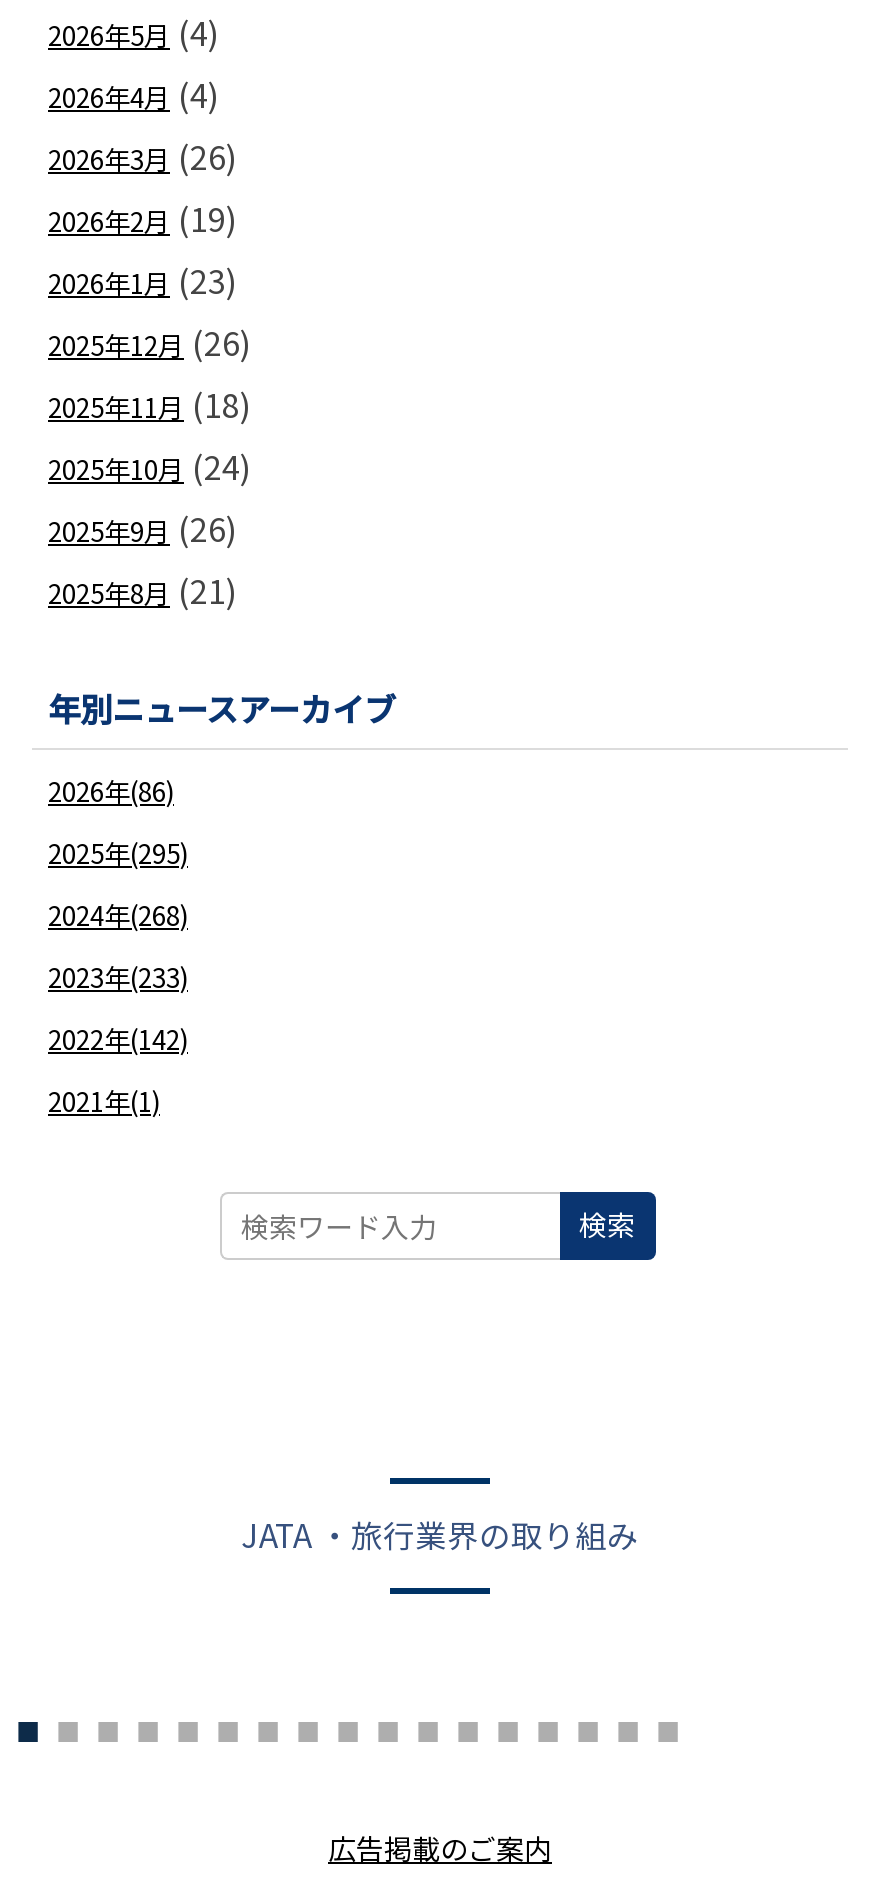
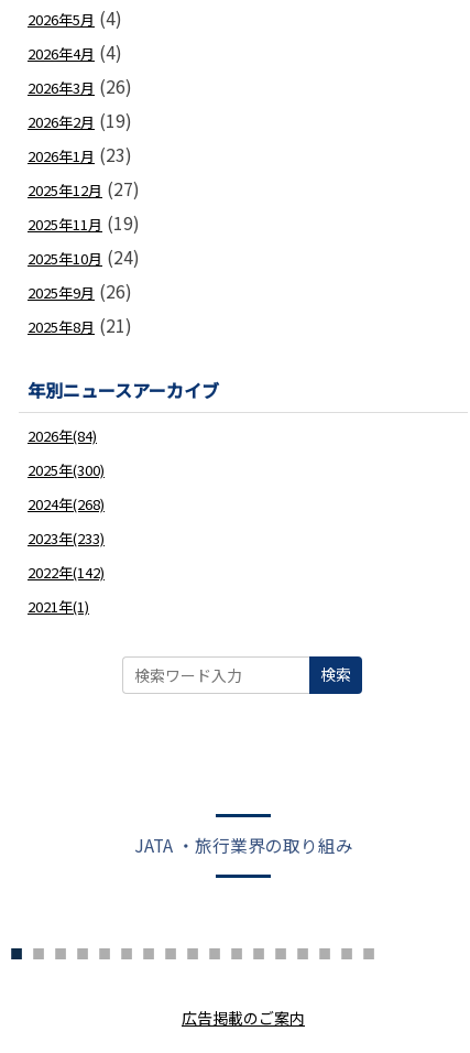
[48,318,252,366] 2025年12月(26) -> [28,175,140,202] 2025年12月(27)
[48,380,252,428] 2025年11月(18) -> [28,209,140,236] 2025年11月(19)
[48,772,174,810] 2026年(86) -> [28,425,97,446] 2026年(84)
[48,834,188,872] 2025年(295) -> [28,459,105,480] 2025年(300)

